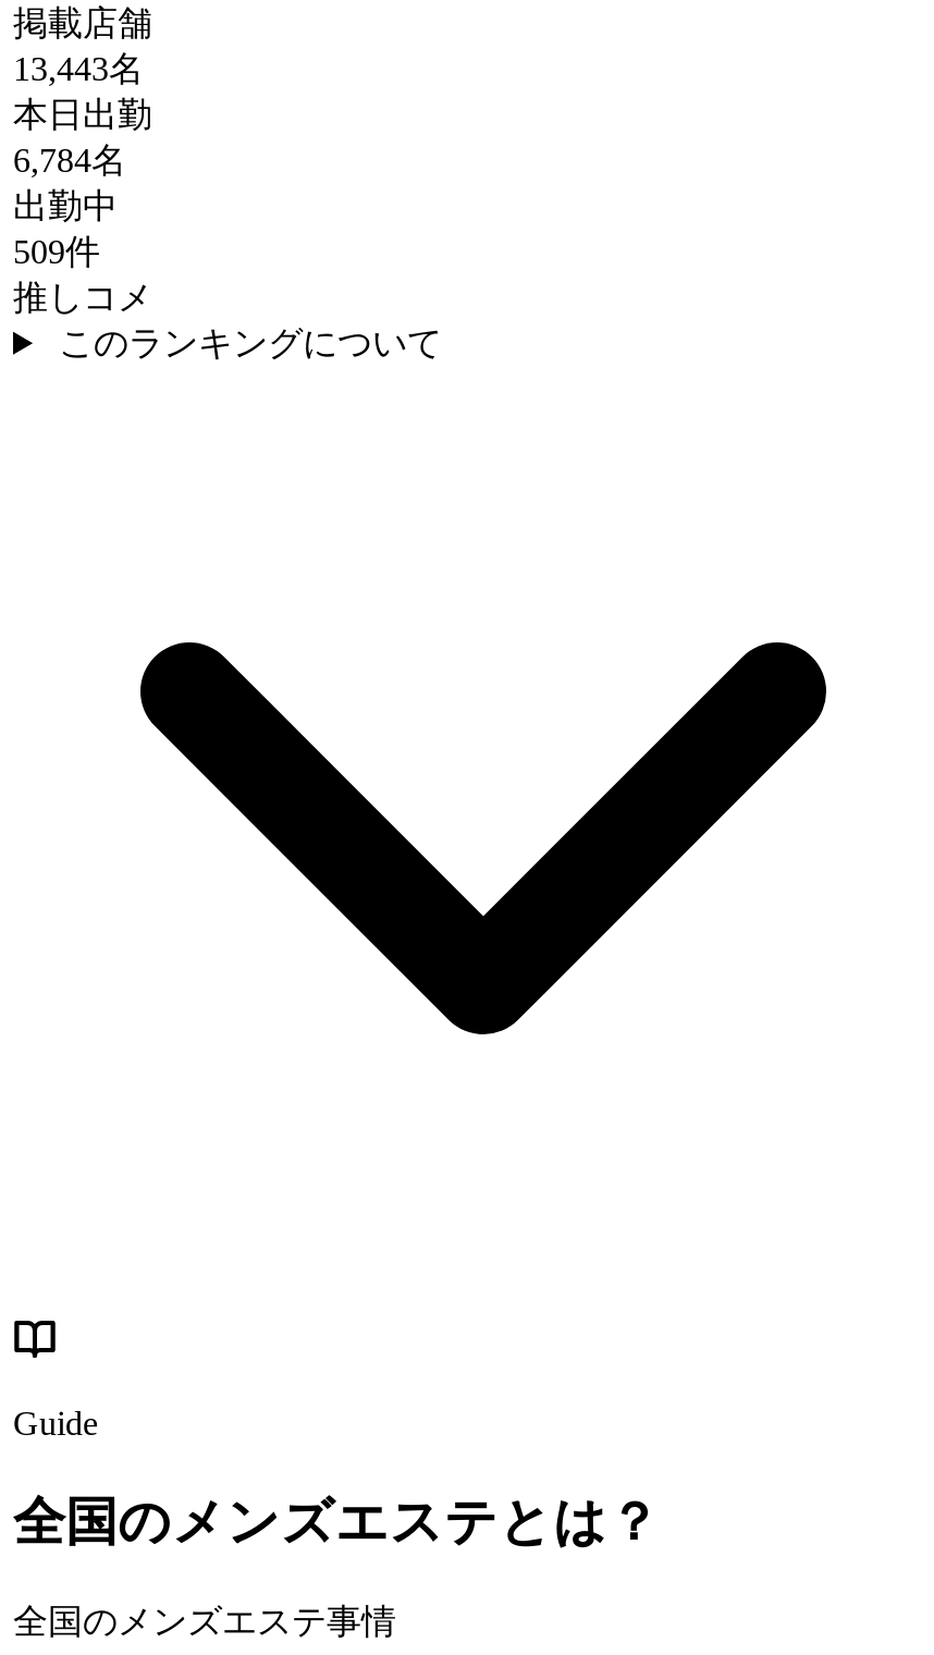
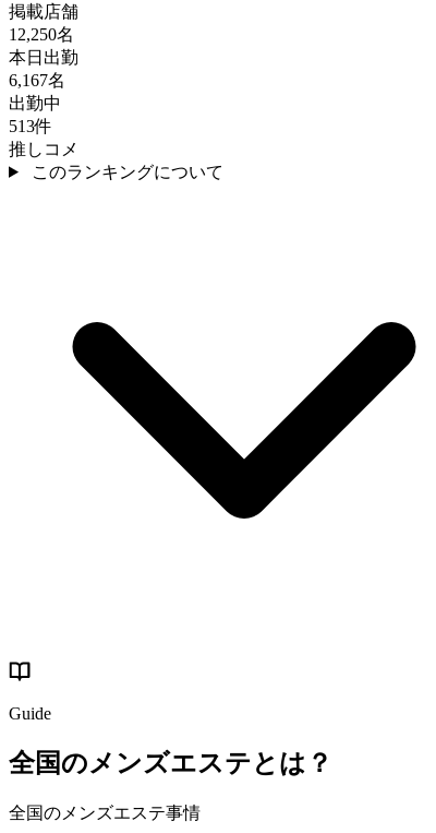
[13,50,144,87] 13,443名 -> [9,25,74,44] 12,250名
[13,141,126,178] 6,784名 -> [9,71,65,89] 6,167名
[13,233,100,270] 509件 -> [9,117,52,135] 513件

